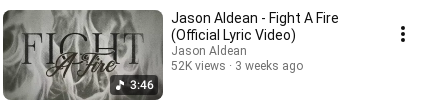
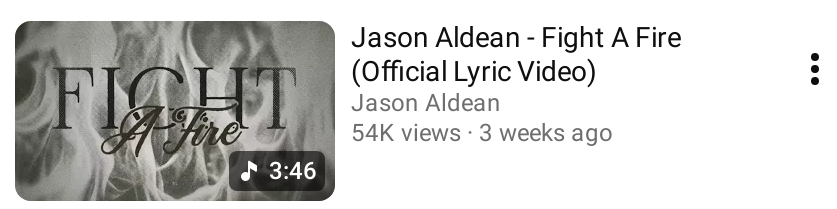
[171,58,303,72] 52K views 3 weeks ago -> [351,118,613,146] 54K views 3 weeks ago

